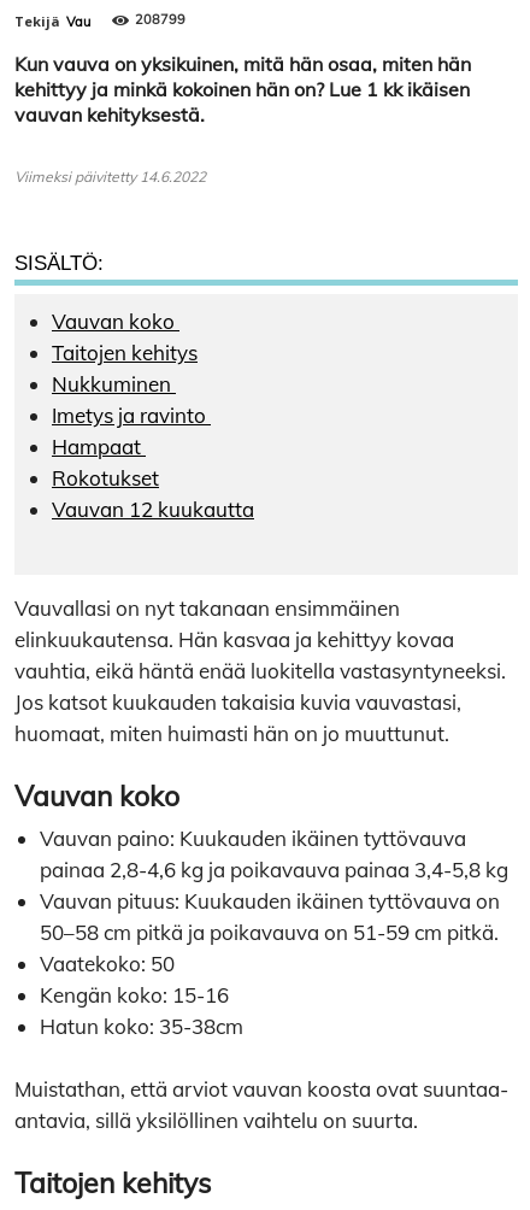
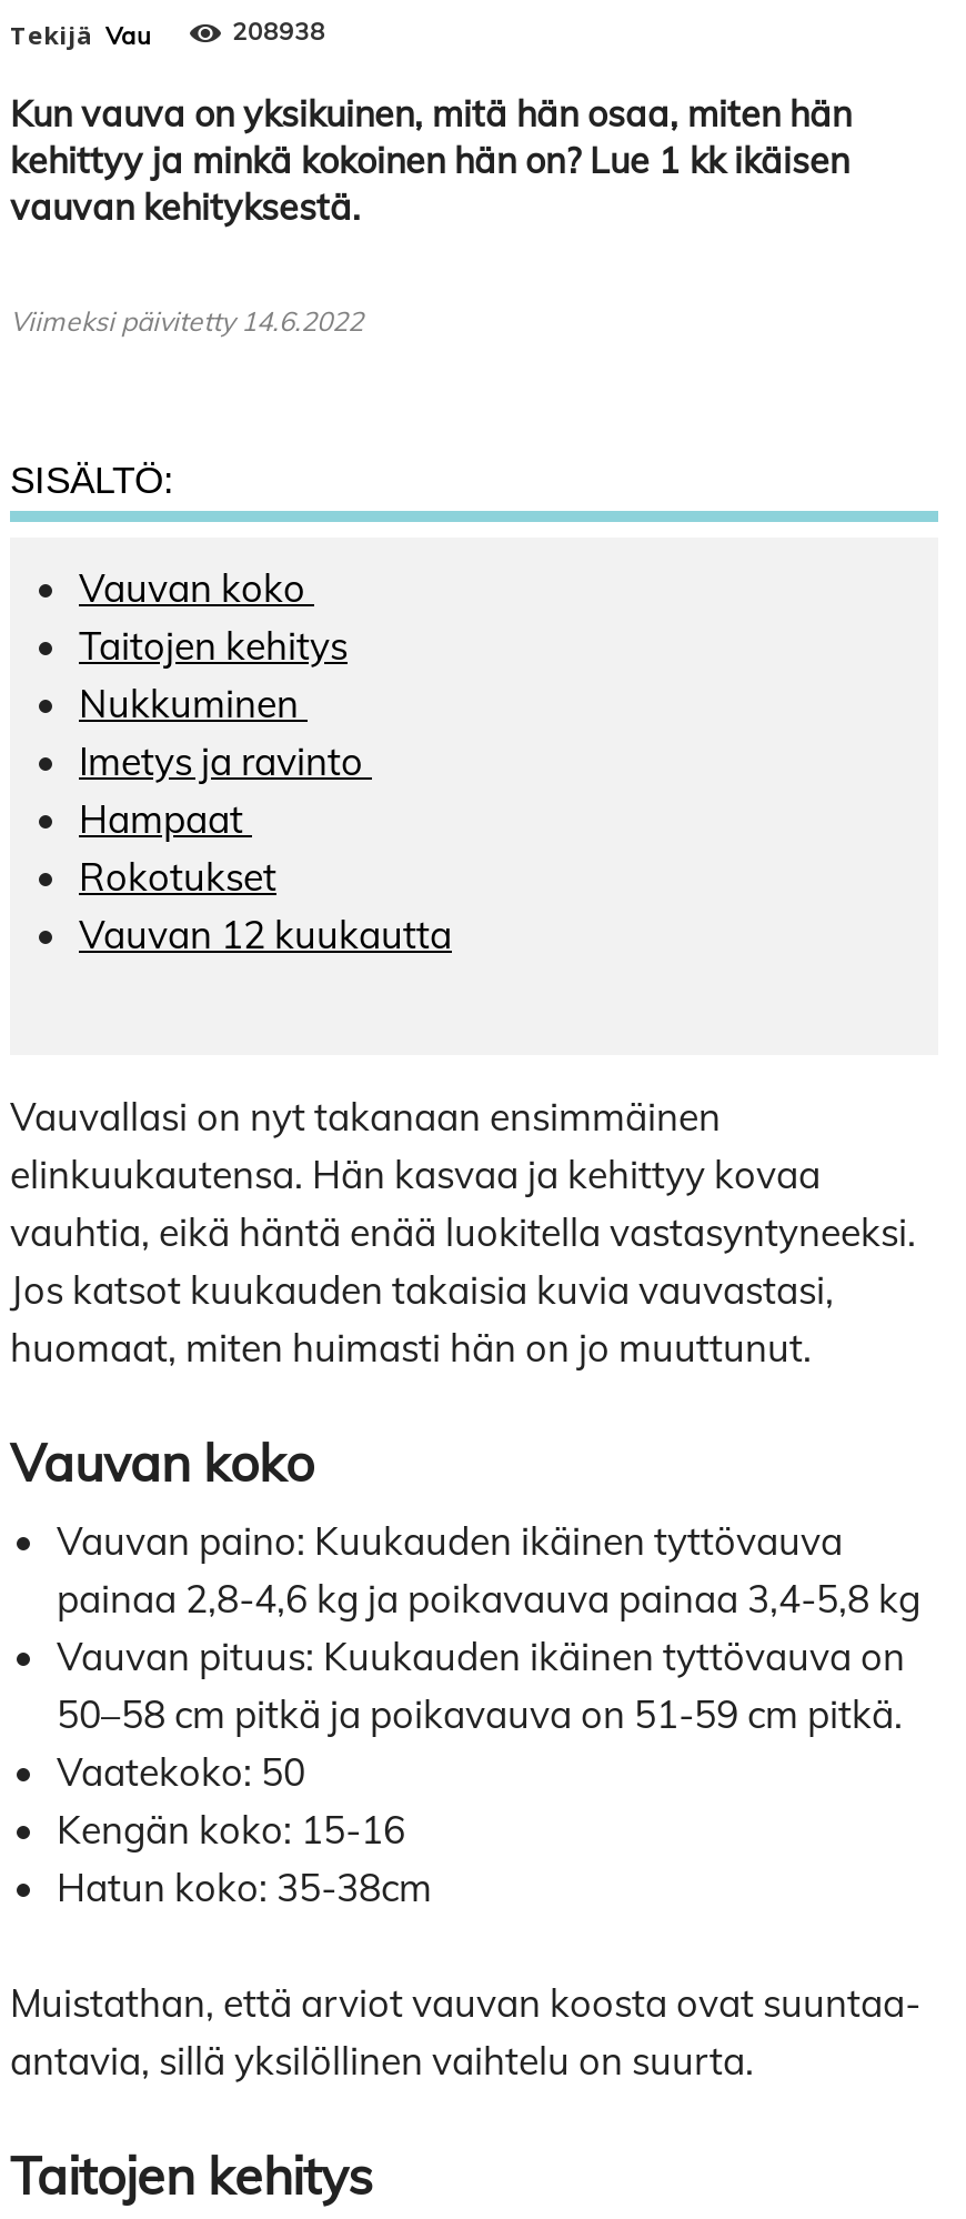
[135,11,185,28] 208799 -> [232,16,325,47] 208938

